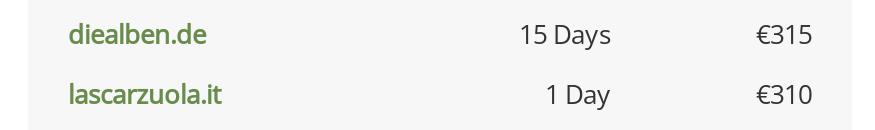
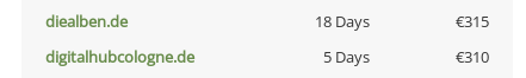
[519,16,611,52] 15 Days -> [314,11,369,32] 18 Days
[68,76,611,112] lascarzuola.it | 1 Day -> [45,46,369,67] digitalhubcologne.de | 5 Days

